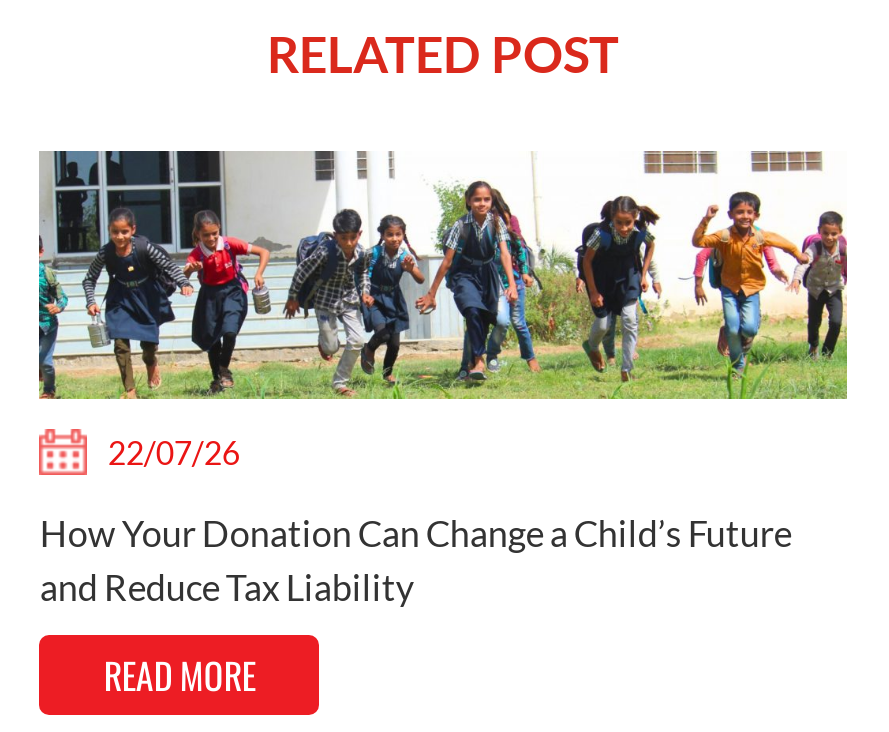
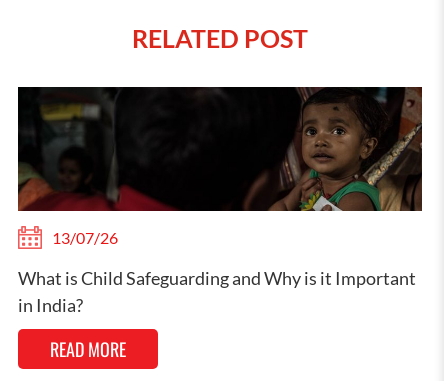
[37,148,849,471] [image] | 22/07/26 -> [17,86,423,247] [image] | 13/07/26
[40,511,792,609] How Your Donation Can Change a Child’s Future | and Reduce Tax Liability -> [18,267,416,316] What is Child Safeguarding and Why is it Important | in India?

